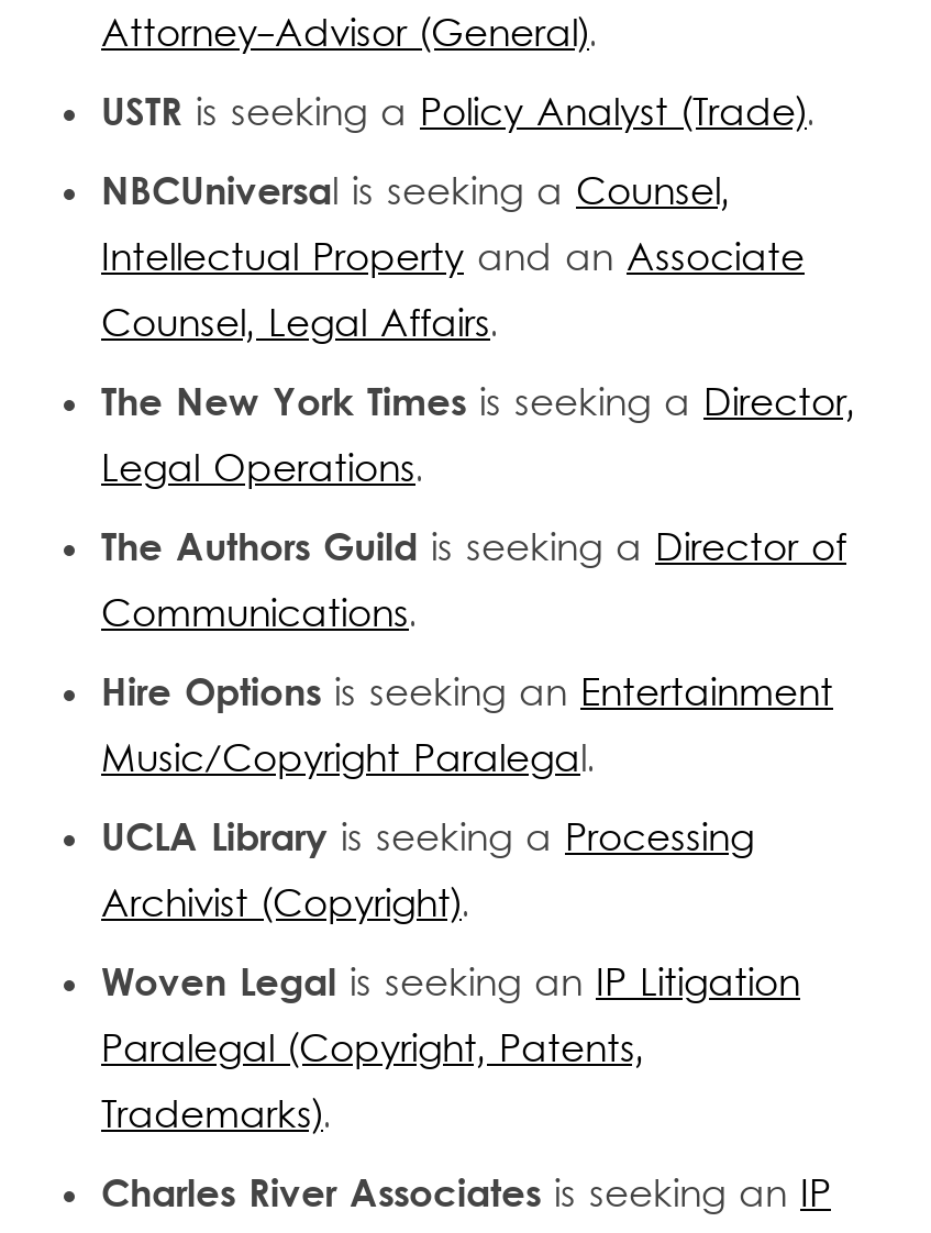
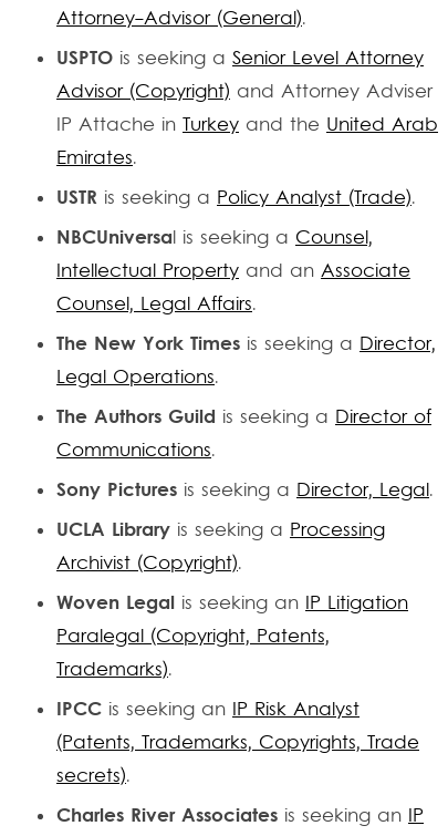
none -> [56,47,438,171] USPTO is seeking a Senior Level Attorney | Advisor (Copyright) and Attorney Adviser | IP Attache in Turkey and the United Arab | Emirates.
[101,671,833,786] Hire Options is seeking an Entertainment | Music/Copyright Paralegal. -> [56,479,434,503] Sony Pictures is seeking a Director, Legal.
none -> [56,698,419,789] IPCC is seeking an IP Risk Analyst | (Patents, Trademarks, Copyrights, Trade | secrets).

